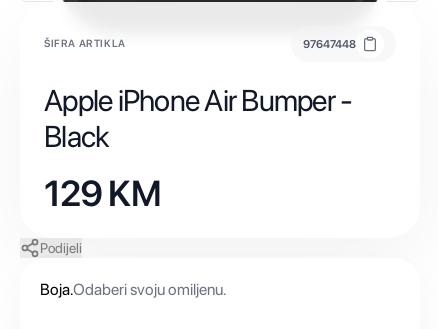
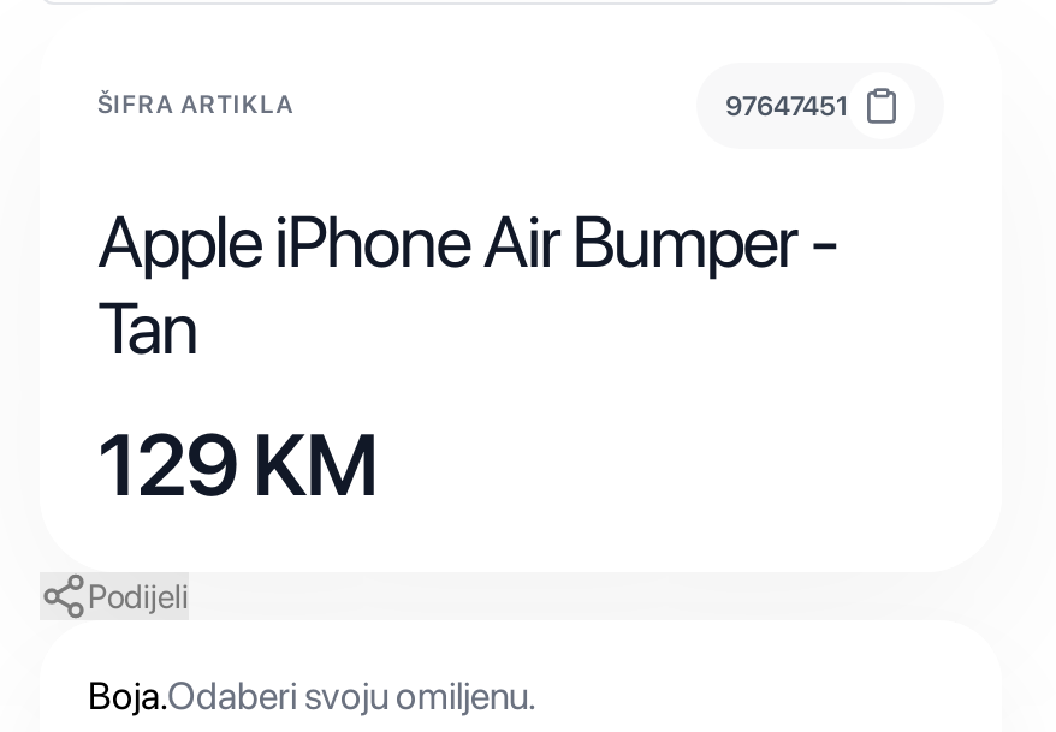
[303,37,356,51] 97647448 -> [725,89,848,123] 97647451
[44,118,109,154] Black -> [97,284,198,370] Tan

